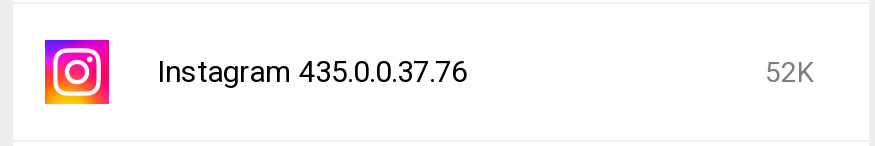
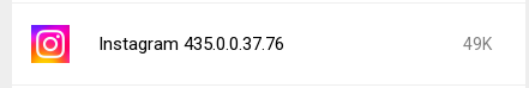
[765,56,813,88] 52K -> [463,34,492,54] 49K

